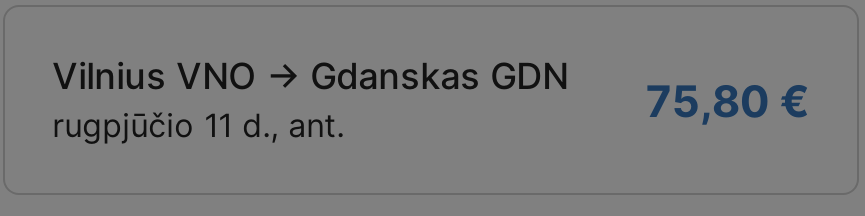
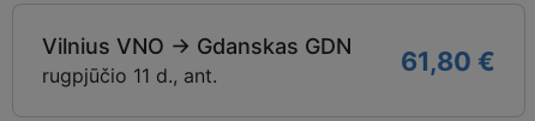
[646,75,810,127] 75,80 € -> [401,45,496,76] 61,80 €

